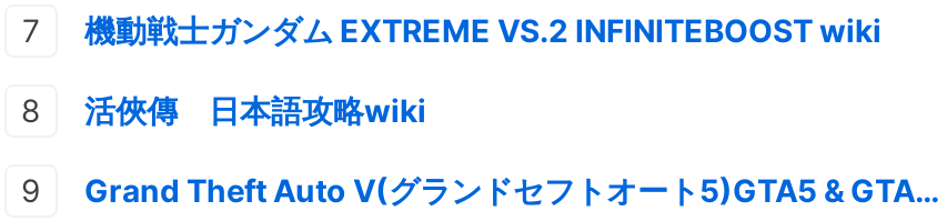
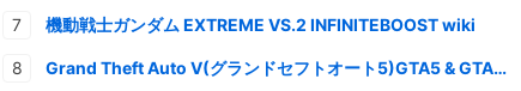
[84,90,426,128] 活俠傳 日本語攻略wiki -> none

